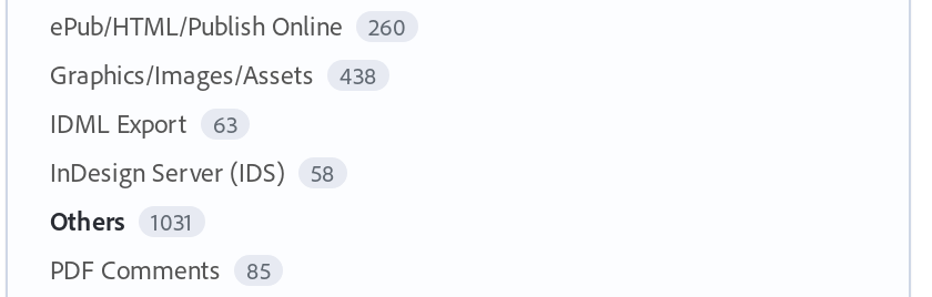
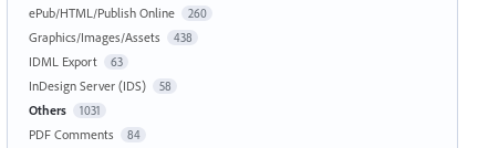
[50,254,271,287] PDF Comments 85 -> [29,126,140,143] PDF Comments 84

